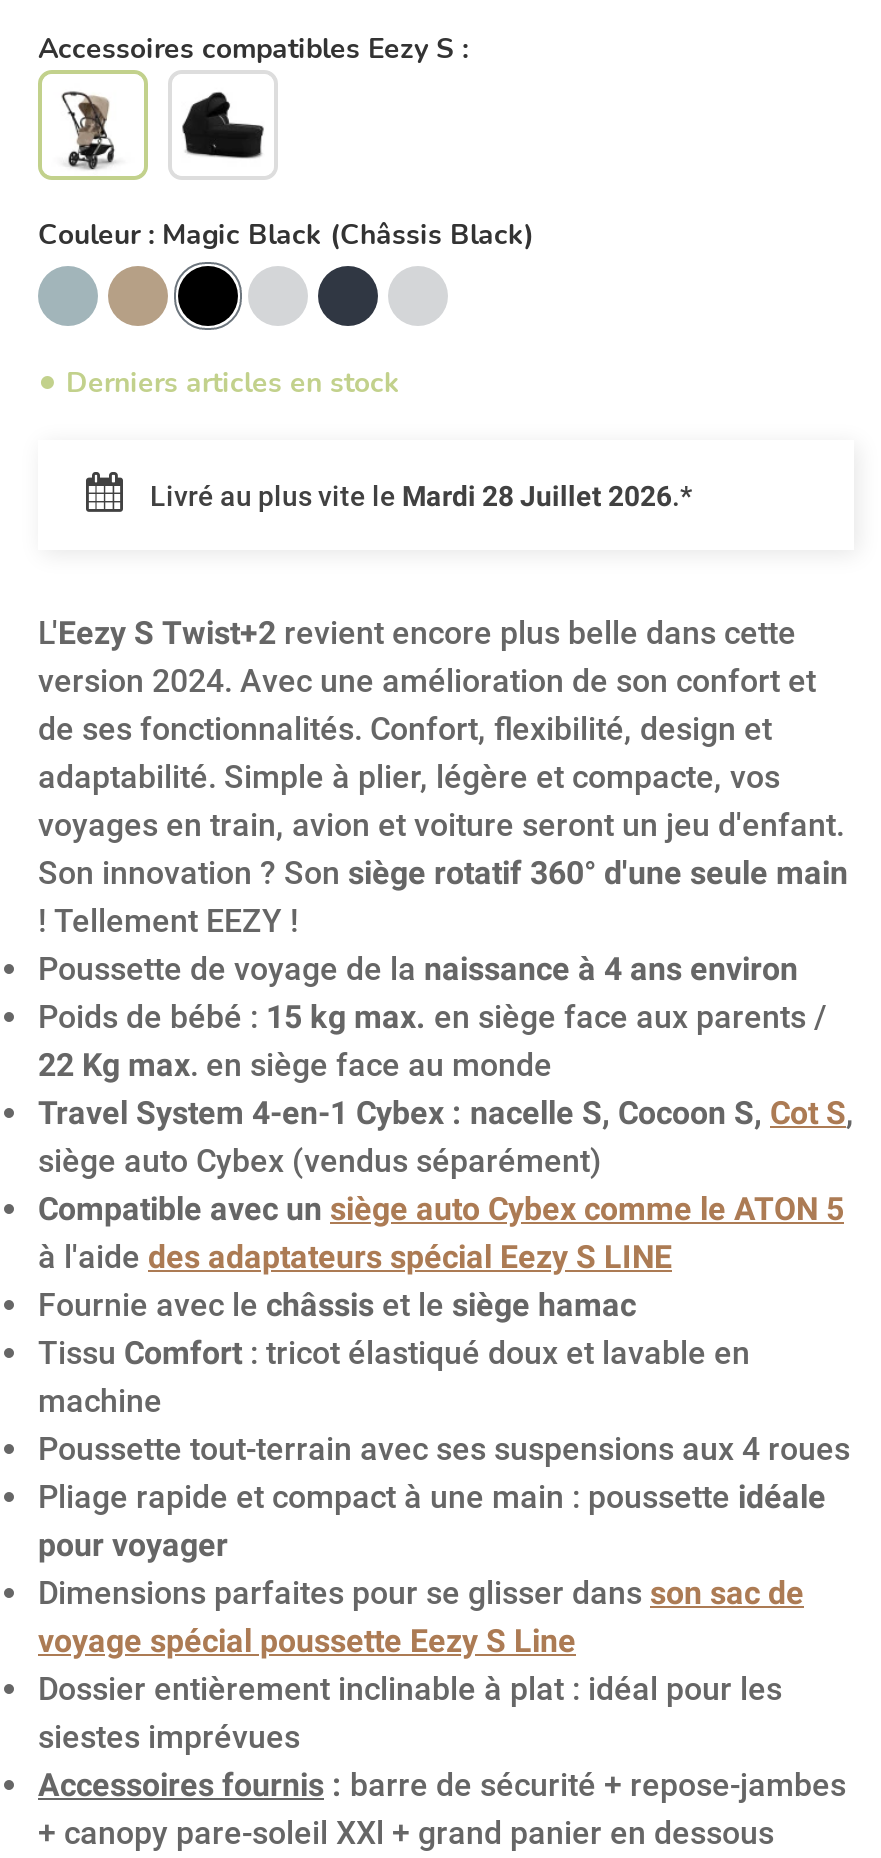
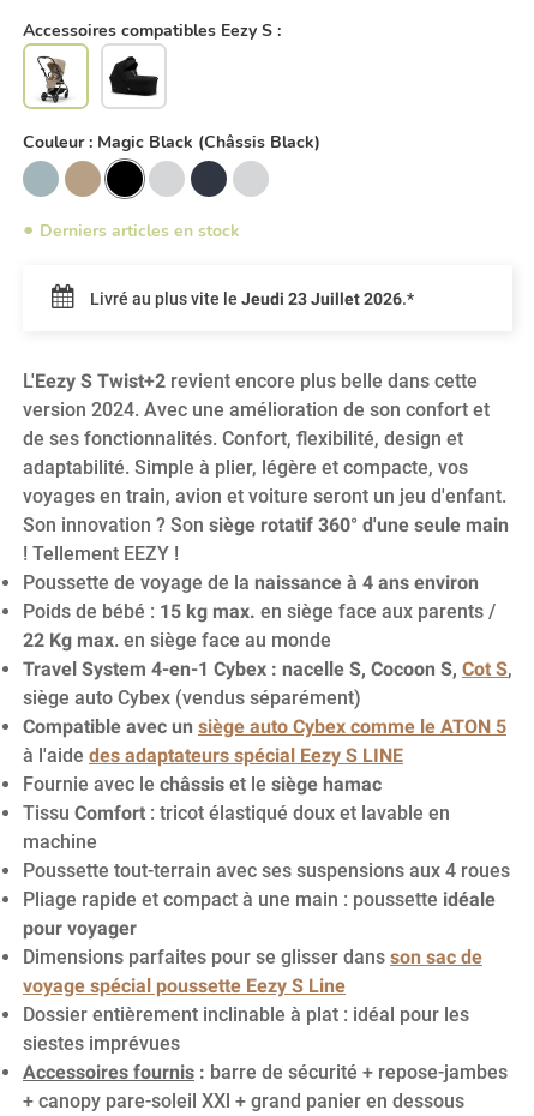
[144,480,692,512] Livré au plus vite le Mardi 28 Juillet 2026.* -> [86,289,414,308] Livré au plus vite le Jeudi 23 Juillet 2026.*

